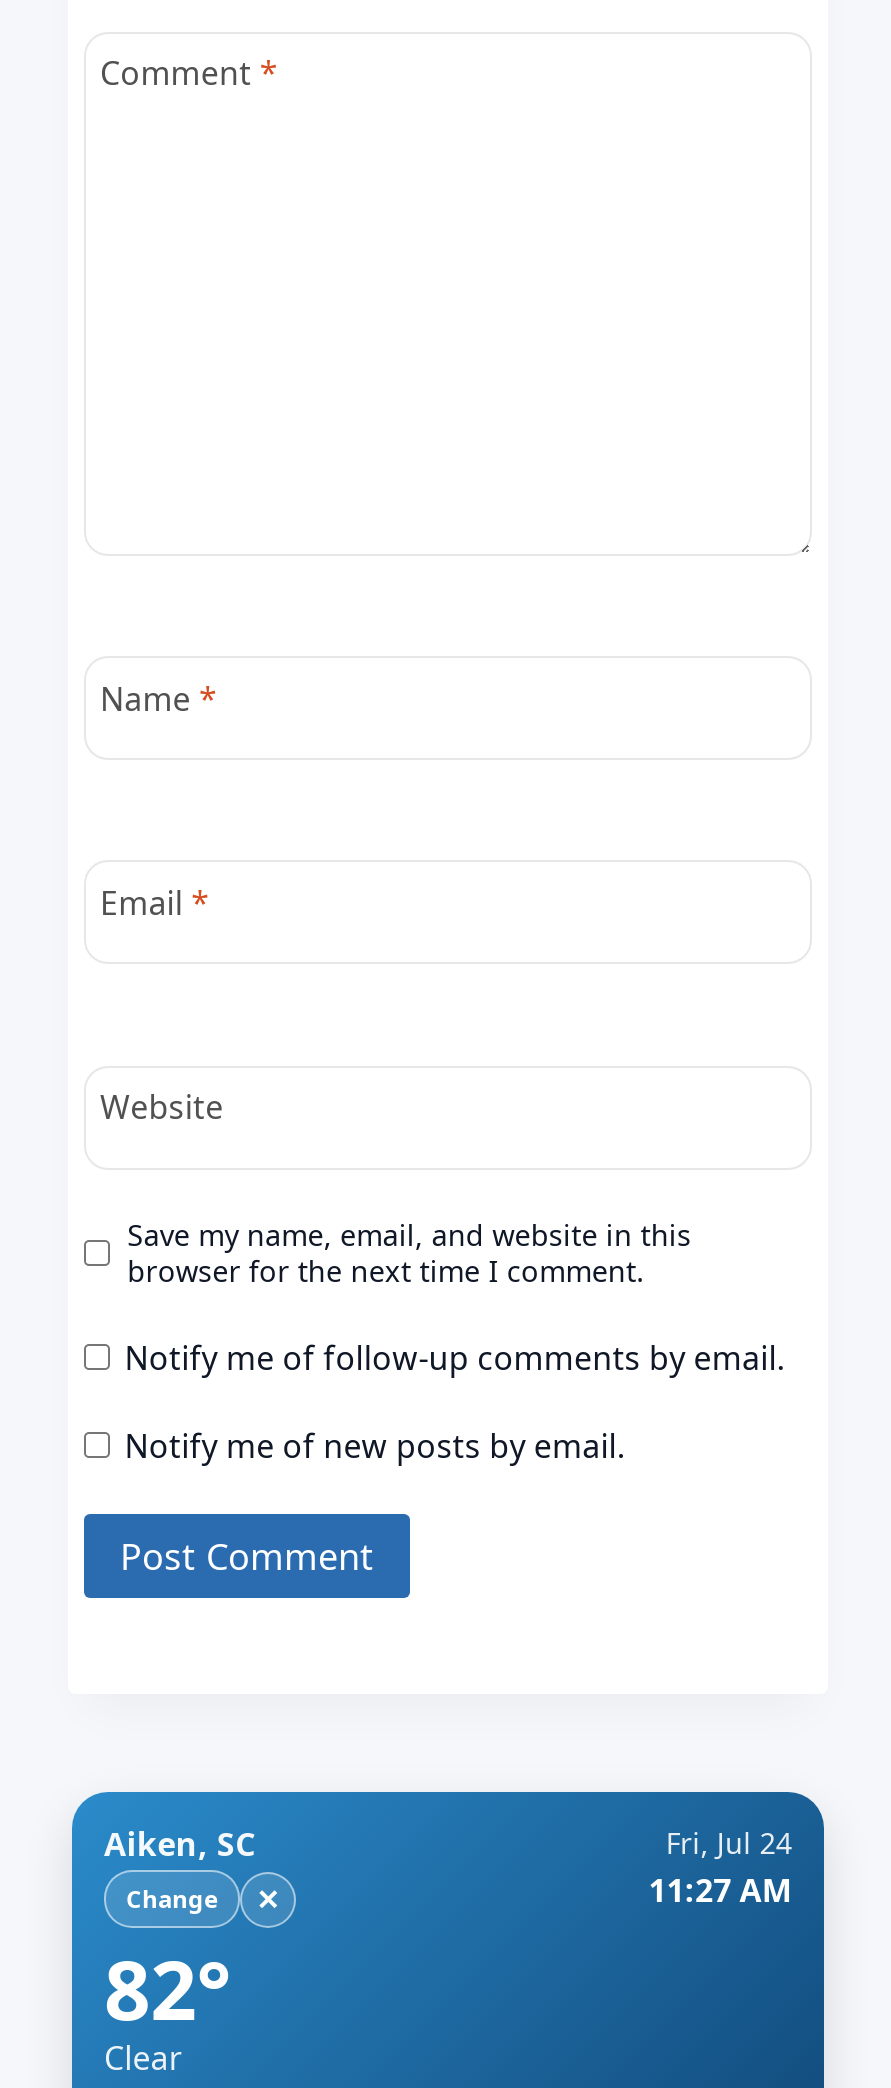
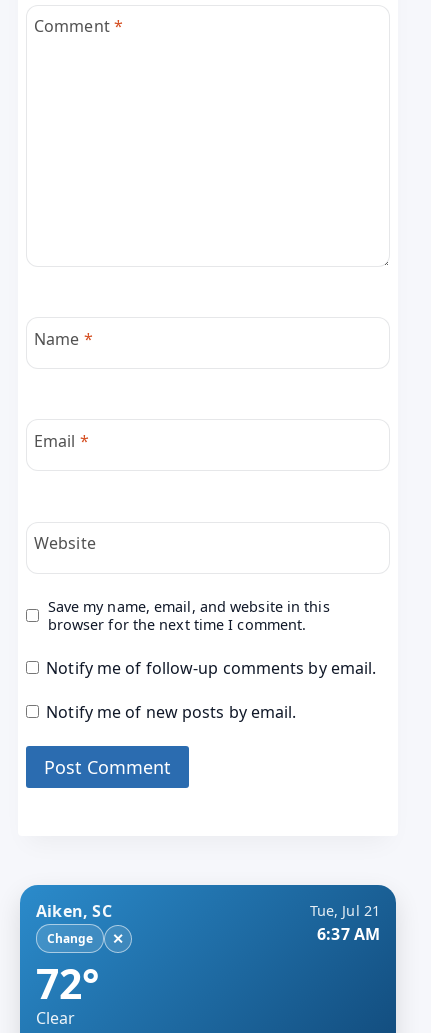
[666,1824,792,1862] Fri, Jul 24 -> [310,901,380,920] Tue, Jul 21
[648,1868,792,1912] 11:27 AM -> [317,923,380,945] 6:37 AM
[104,1932,231,2044] 82° -> [36,955,99,1011] 72°

